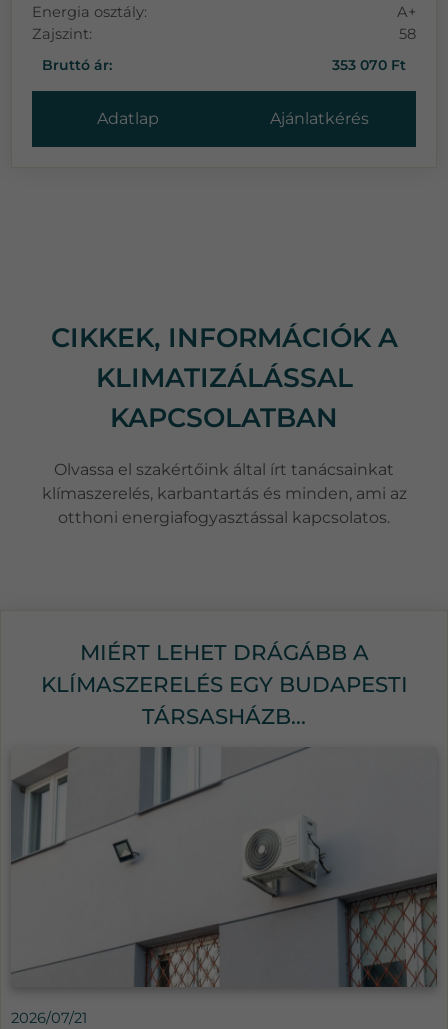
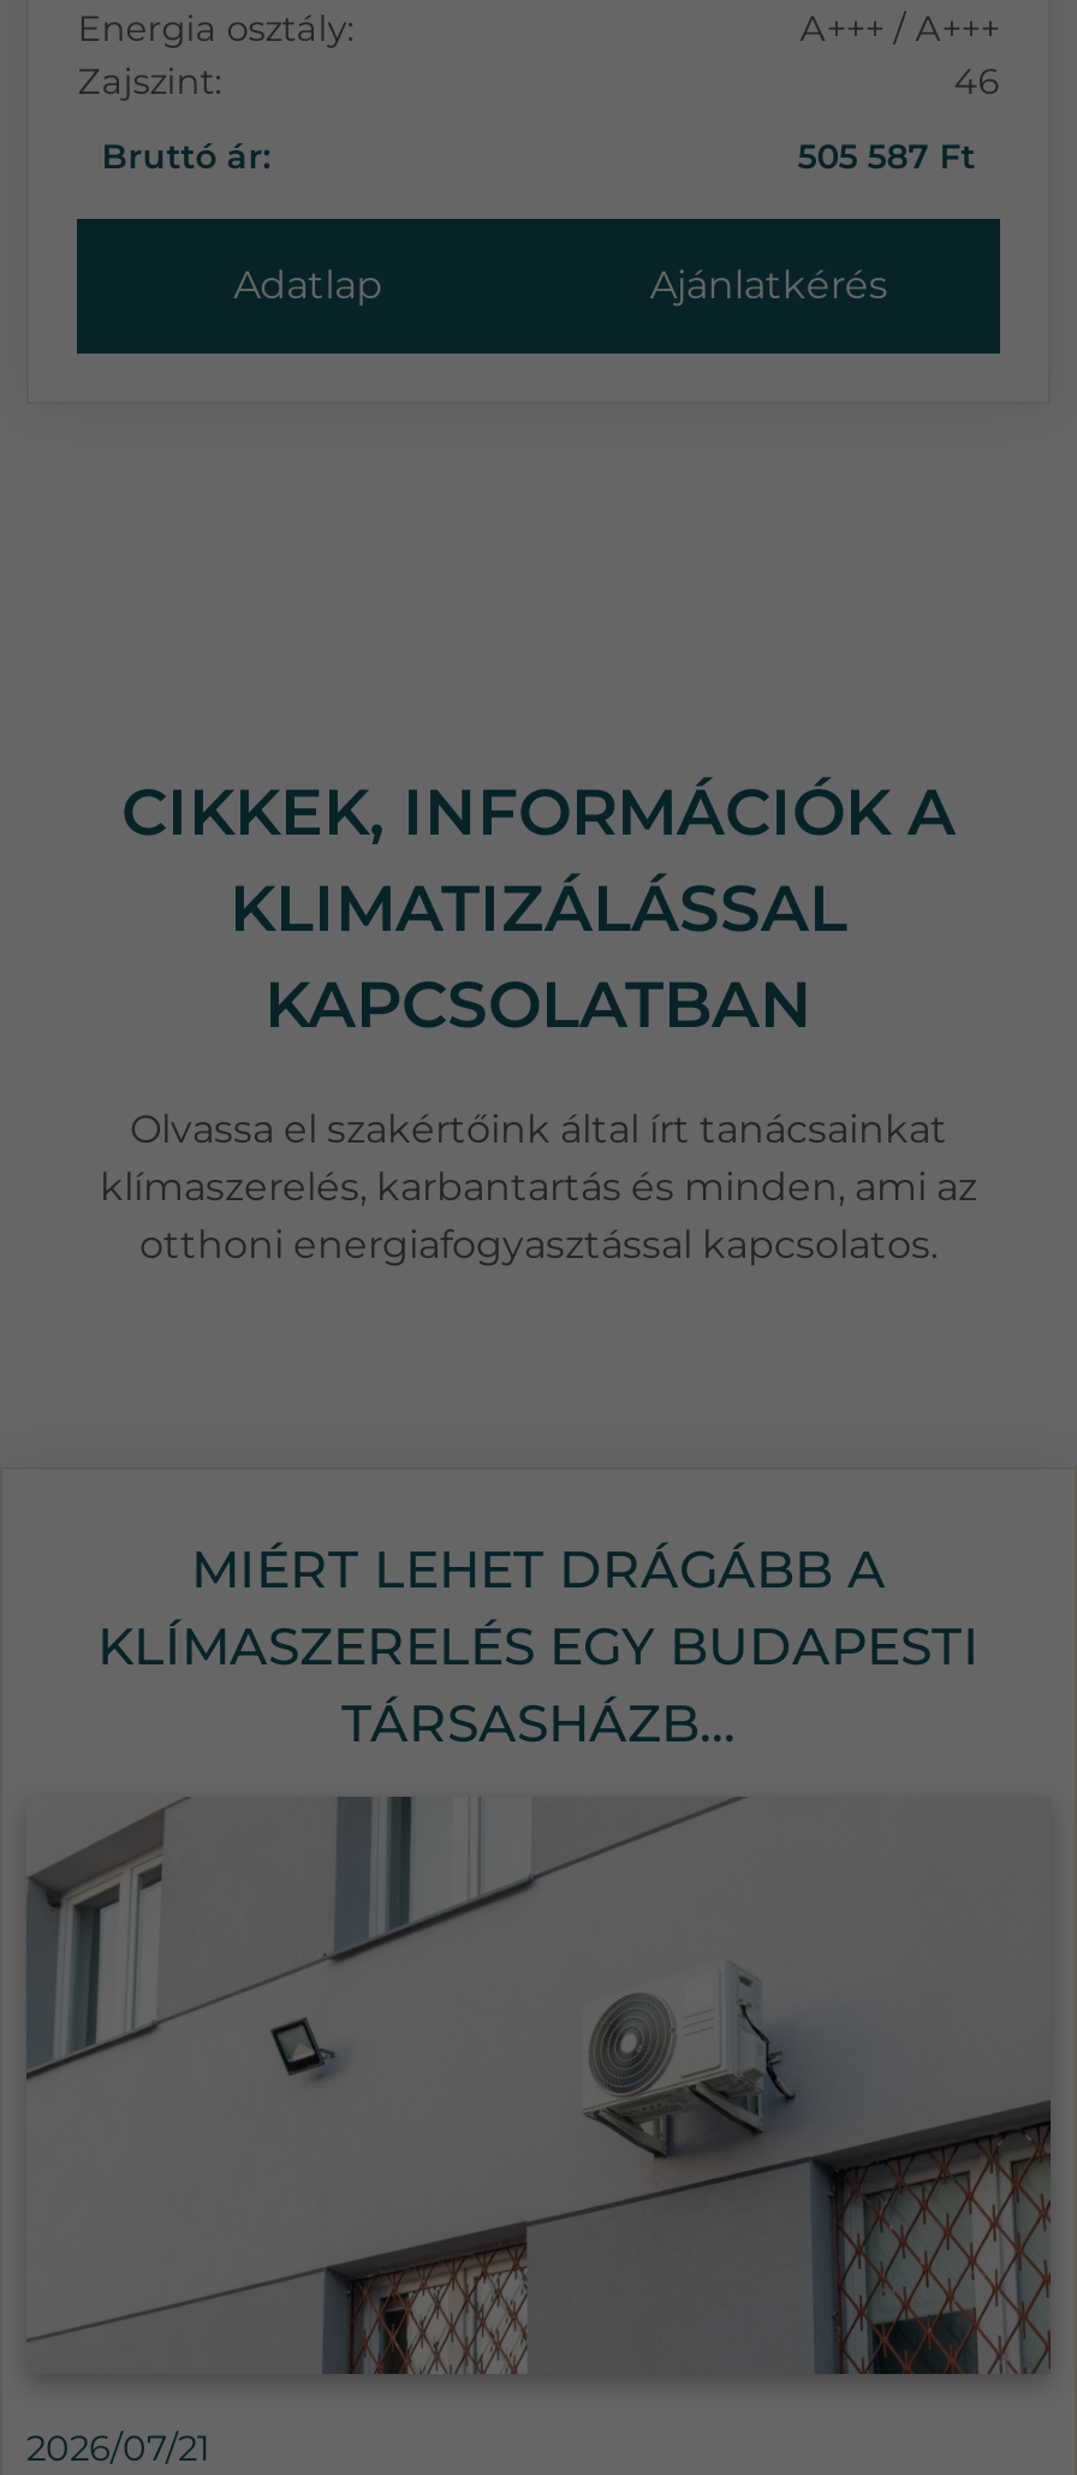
[397,3,416,21] A+ -> [800,7,1000,51] A+++ / A+++
[399,25,416,43] 58 -> [954,60,1000,103] 46
[332,56,406,74] 353 070 Ft -> [798,135,976,178] 505 587 Ft

